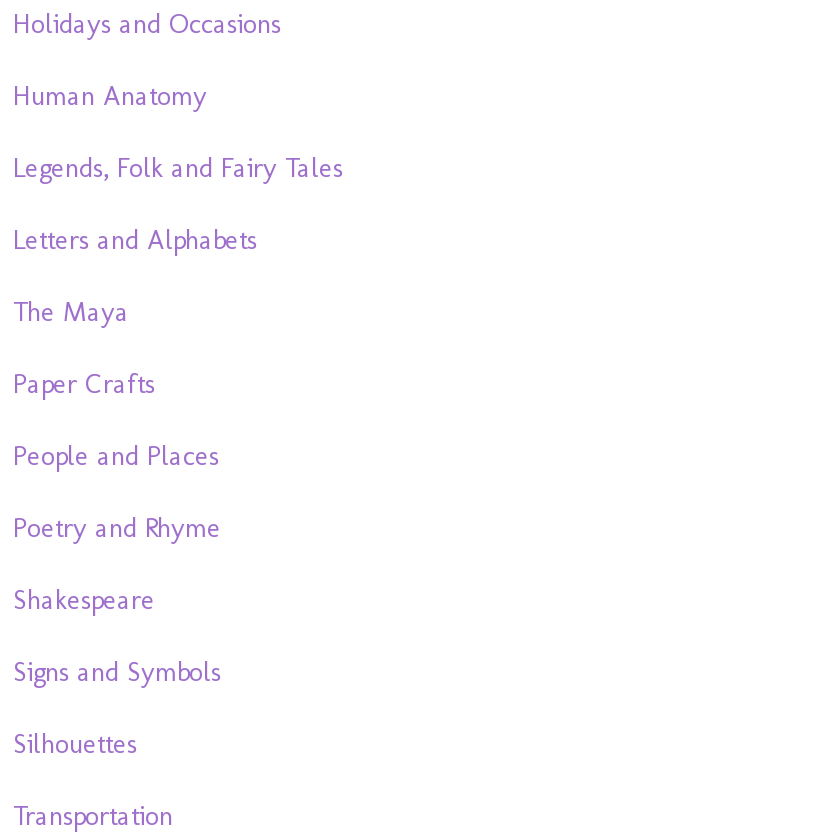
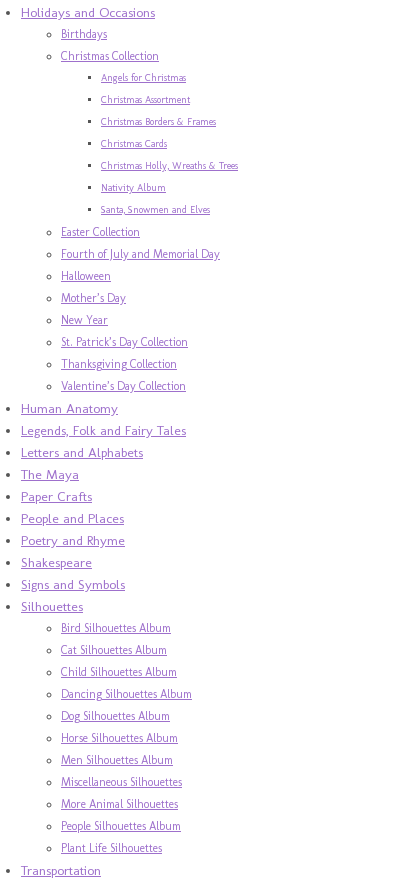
none -> [61,27,238,393] Birthdays | Christmas Collection | Angels for Christmas | Christmas Assortment | Christmas Borders & Frames | Christmas Cards | Christmas Holly, Wreaths & Trees | Nativity Album | Santa, Snowmen and Elves | Easter Collection | Fourth of July and Memorial Day | Halloween | Mother’s Day | New Year | St. Patrick’s Day Collection | Thanksgiving Collection | Valentine’s Day Collection
none -> [61,621,192,855] Bird Silhouettes Album | Cat Silhouettes Album | Child Silhouettes Album | Dancing Silhouettes Album | Dog Silhouettes Album | Horse Silhouettes Album | Men Silhouettes Album | Miscellaneous Silhouettes | More Animal Silhouettes | People Silhouettes Album | Plant Life Silhouettes

